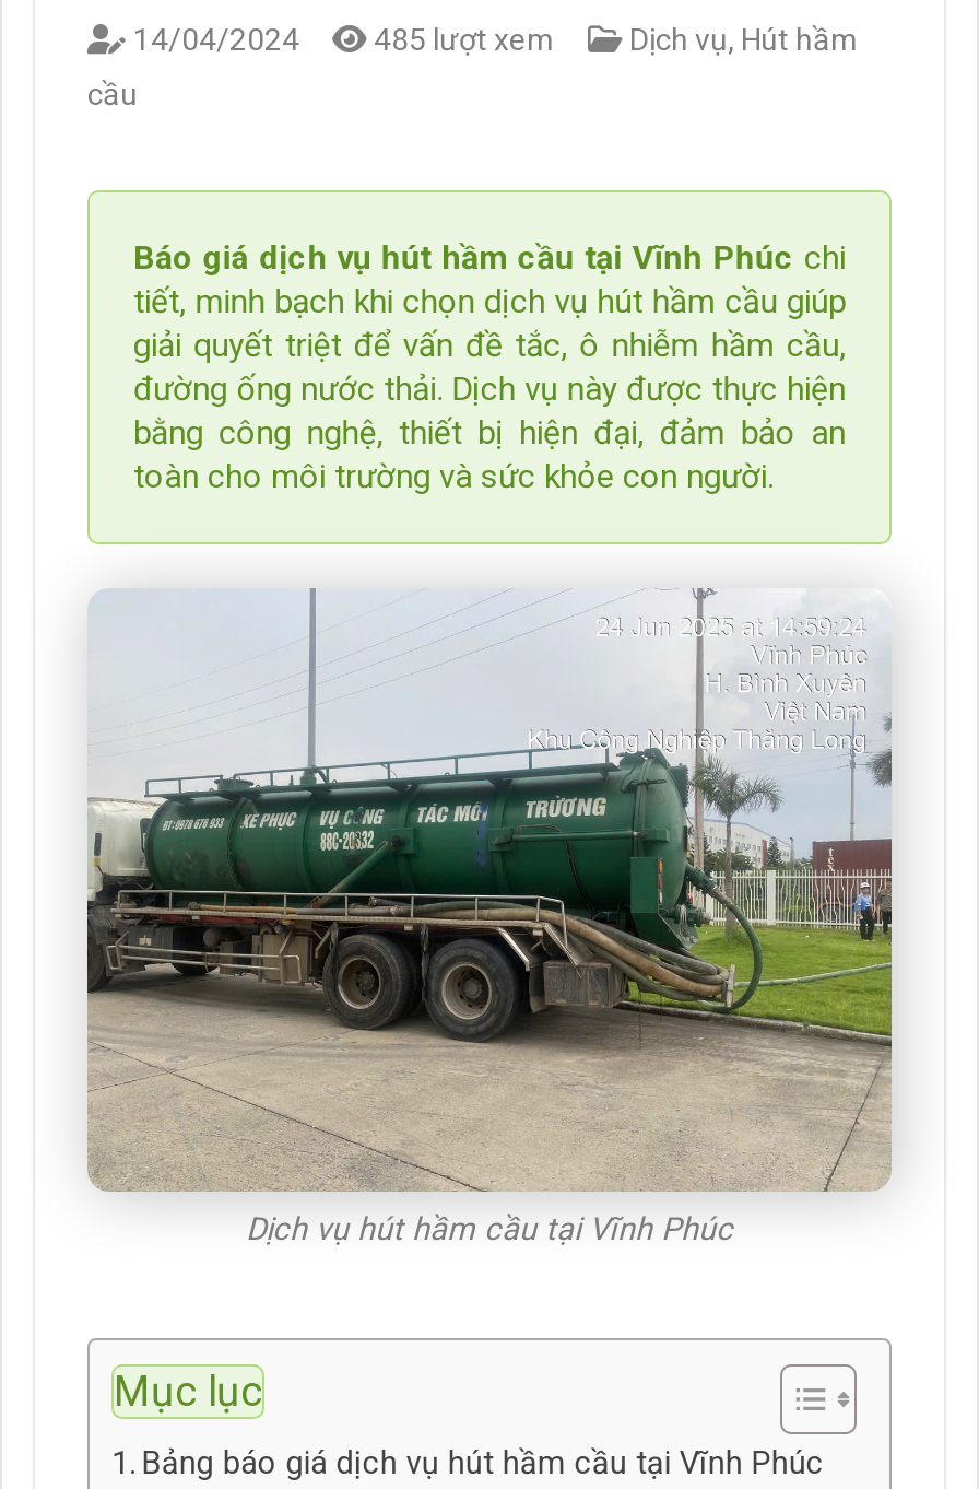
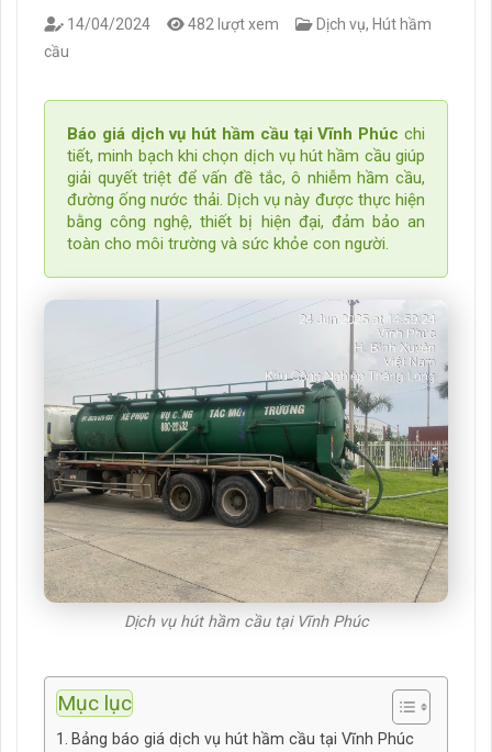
[127,22,859,57] 14/04/2024 485 lượt xem Dịch vụ, Hút hầm -> [64,16,432,33] 14/04/2024 482 lượt xem Dịch vụ, Hút hầm

